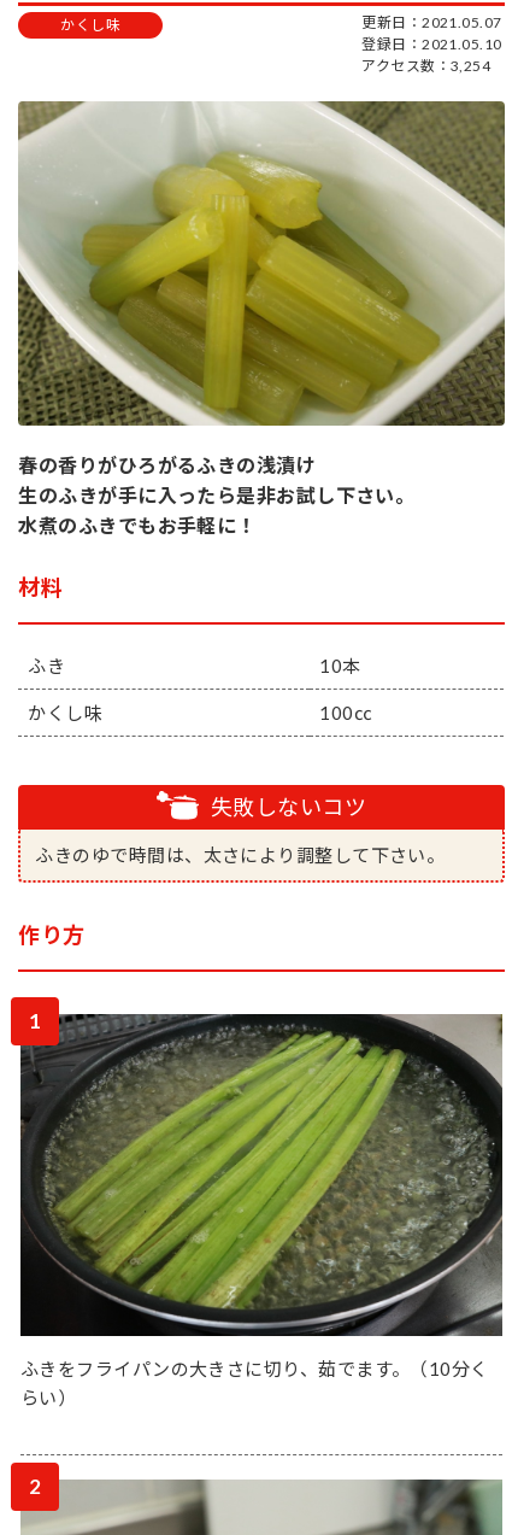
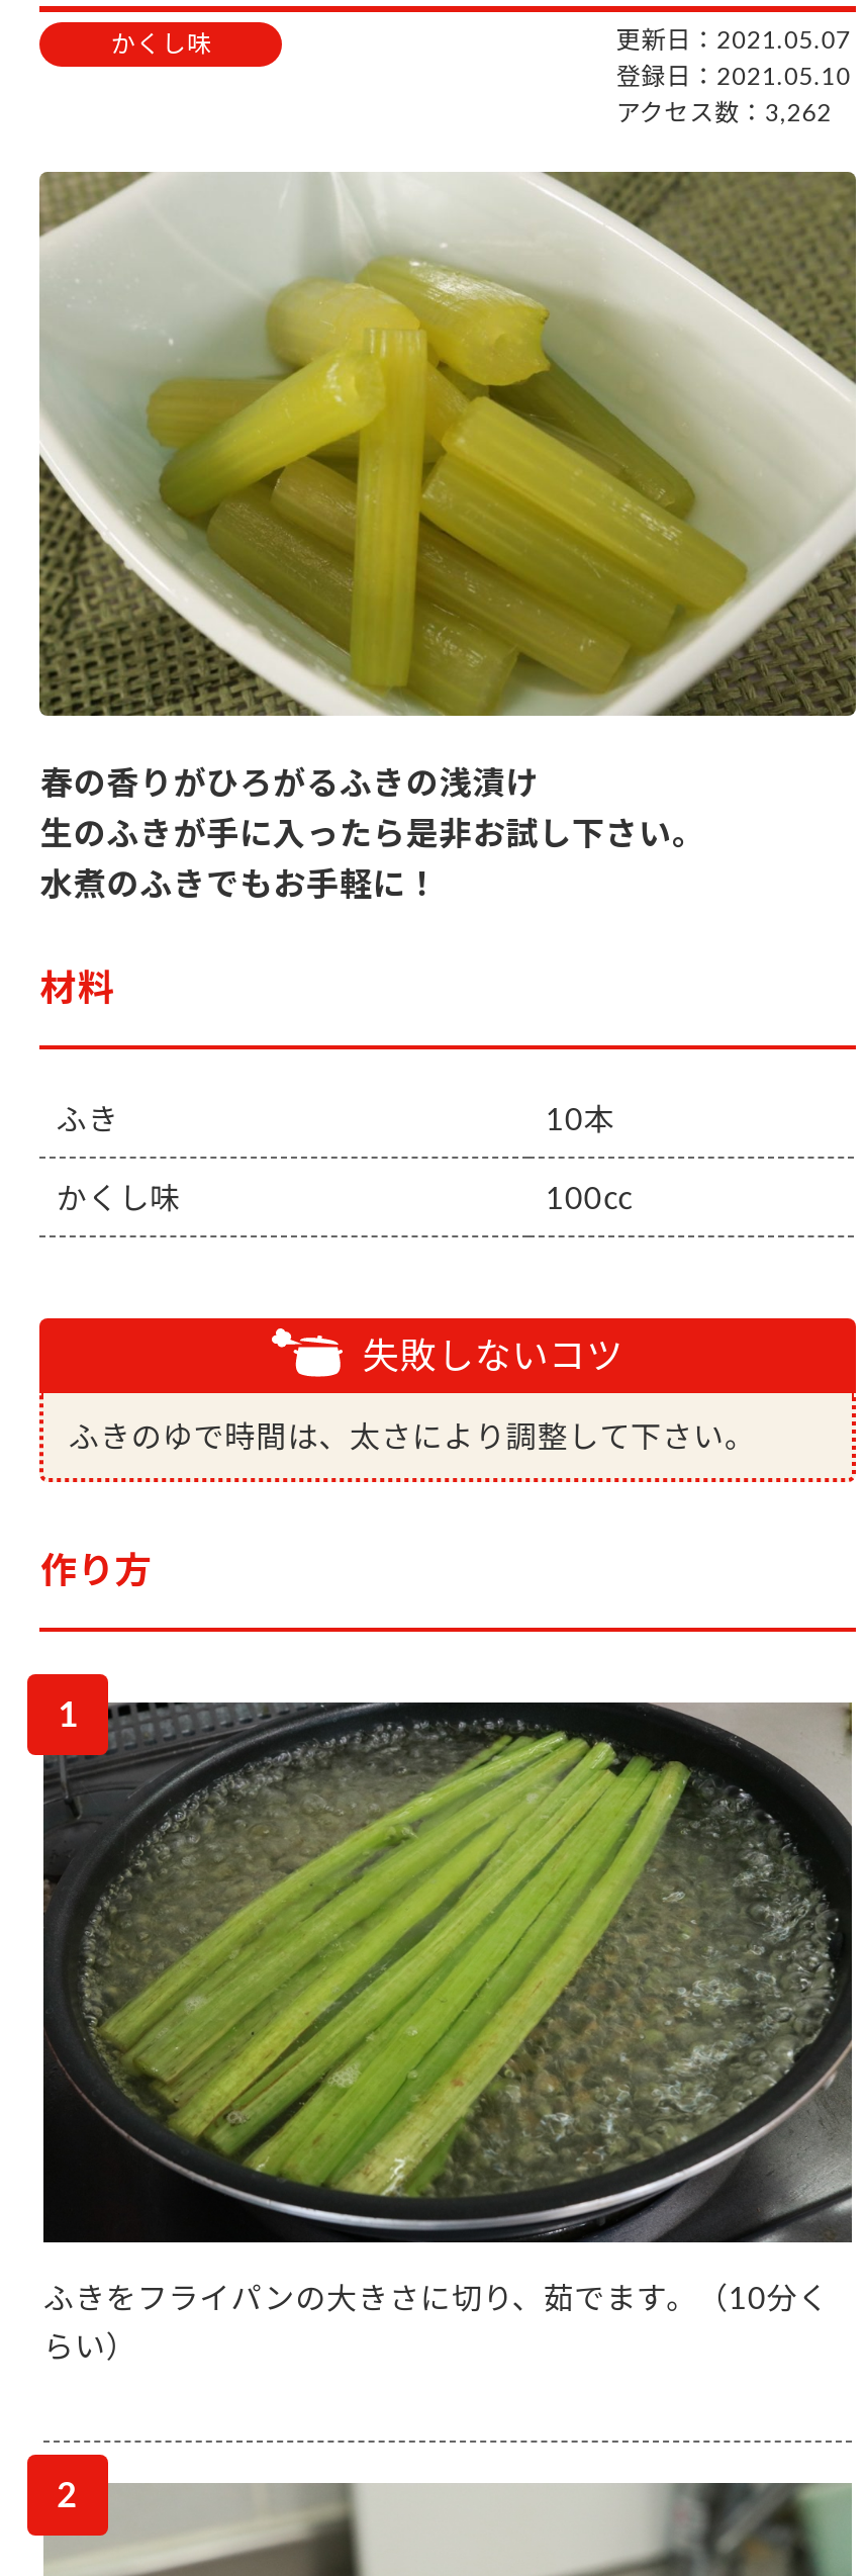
[362,57,491,75] アクセス数：3,254 -> [616,97,832,127] アクセス数：3,262

